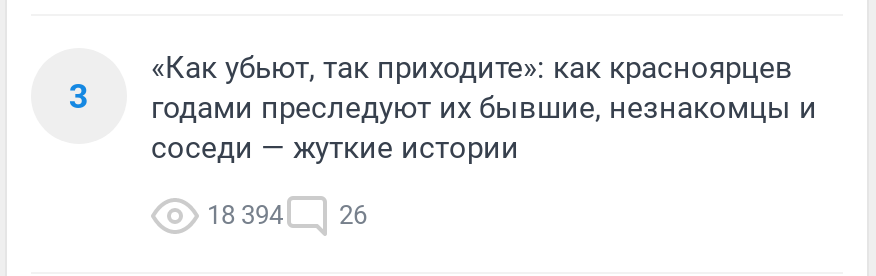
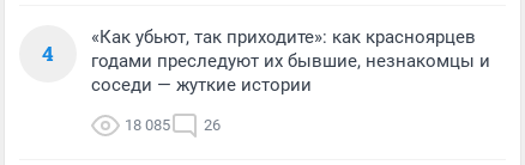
[69,71,817,125] 3 годами преследуют их бывшие, незнакомцы и -> [41,39,490,71] 4 годами преследуют их бывшие, незнакомцы и
[207,199,367,229] 18 394 26 -> [125,116,221,134] 18 085 26

